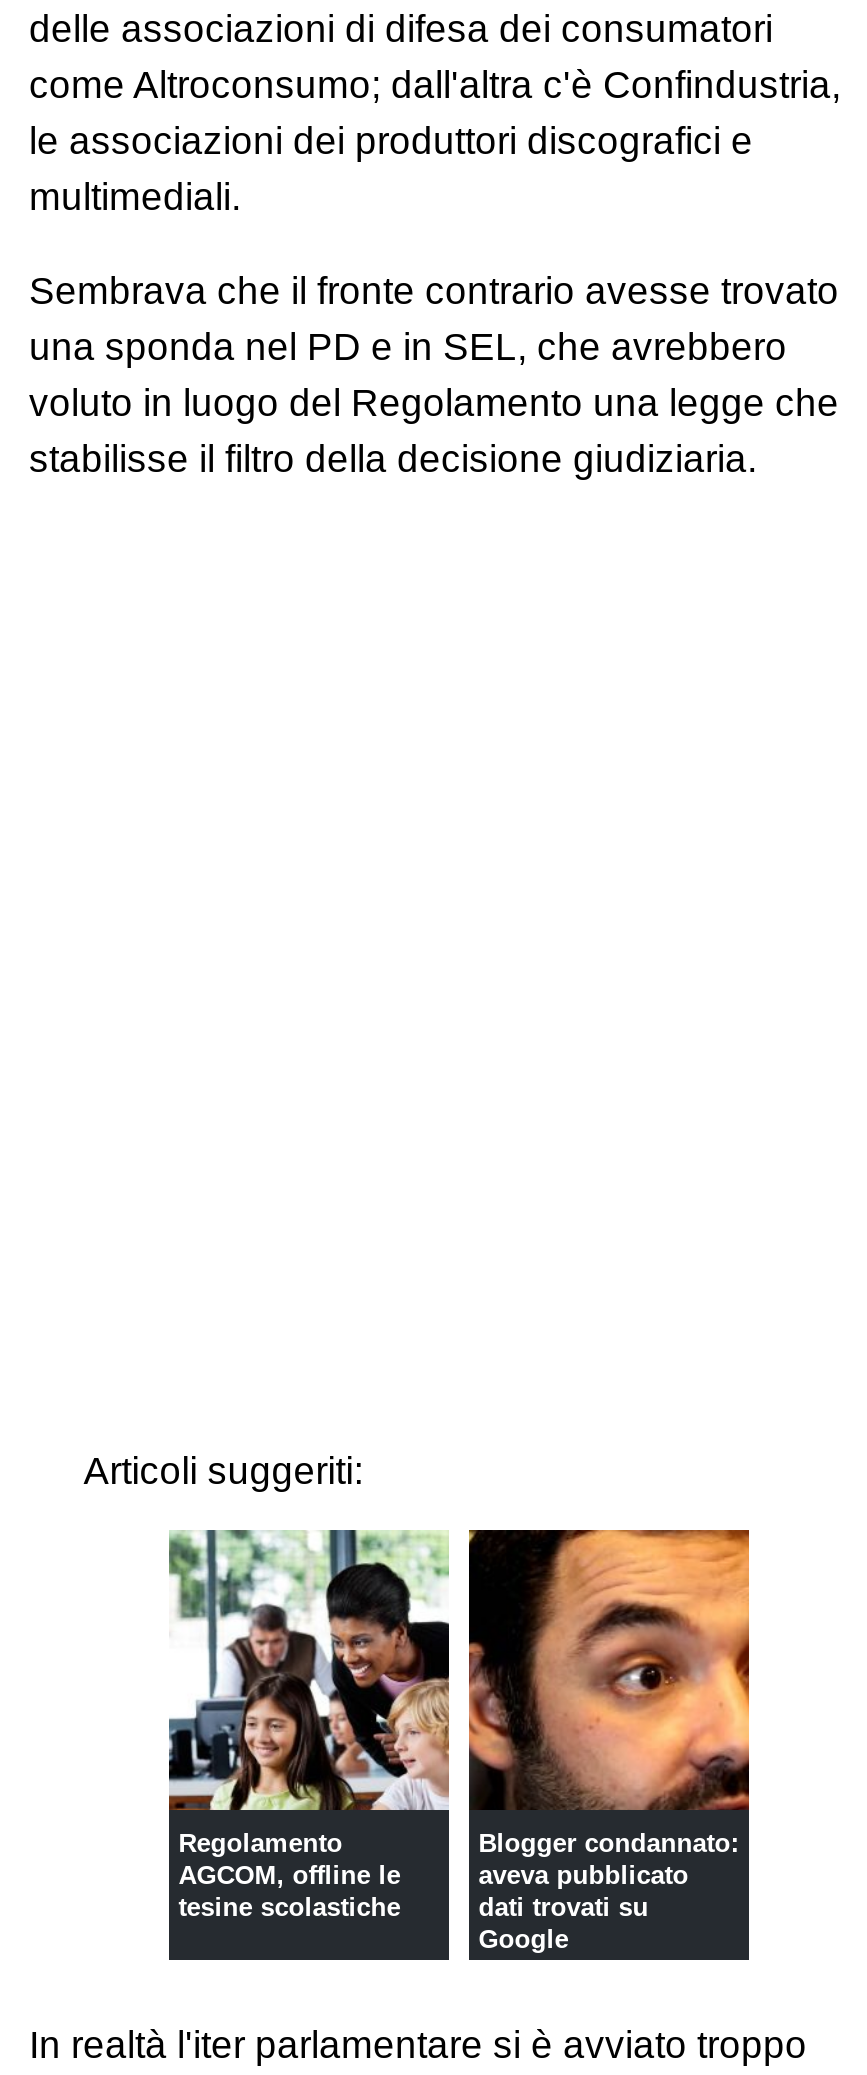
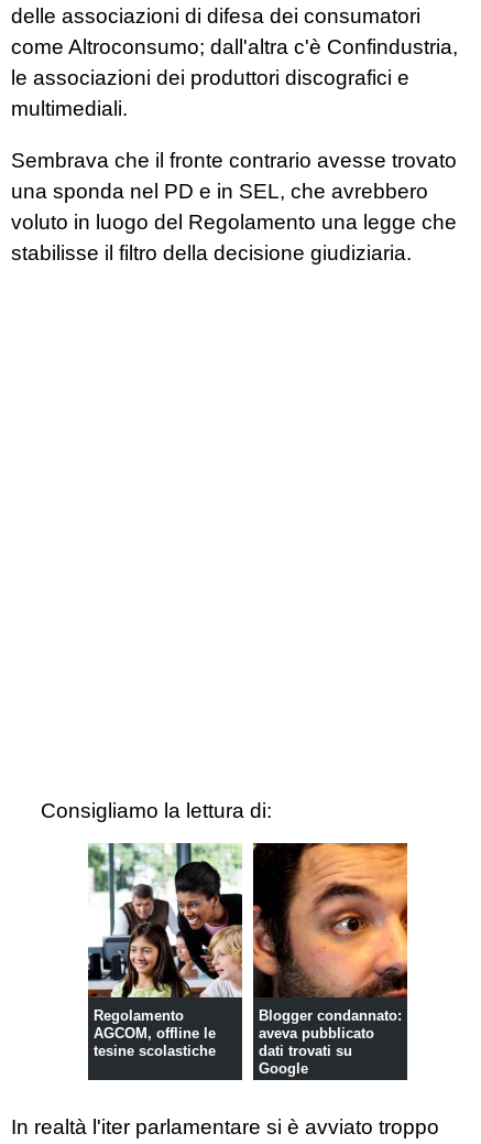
[83,1450,363,1492] Articoli suggeriti: -> [41,799,272,822] Consigliamo la lettura di:

